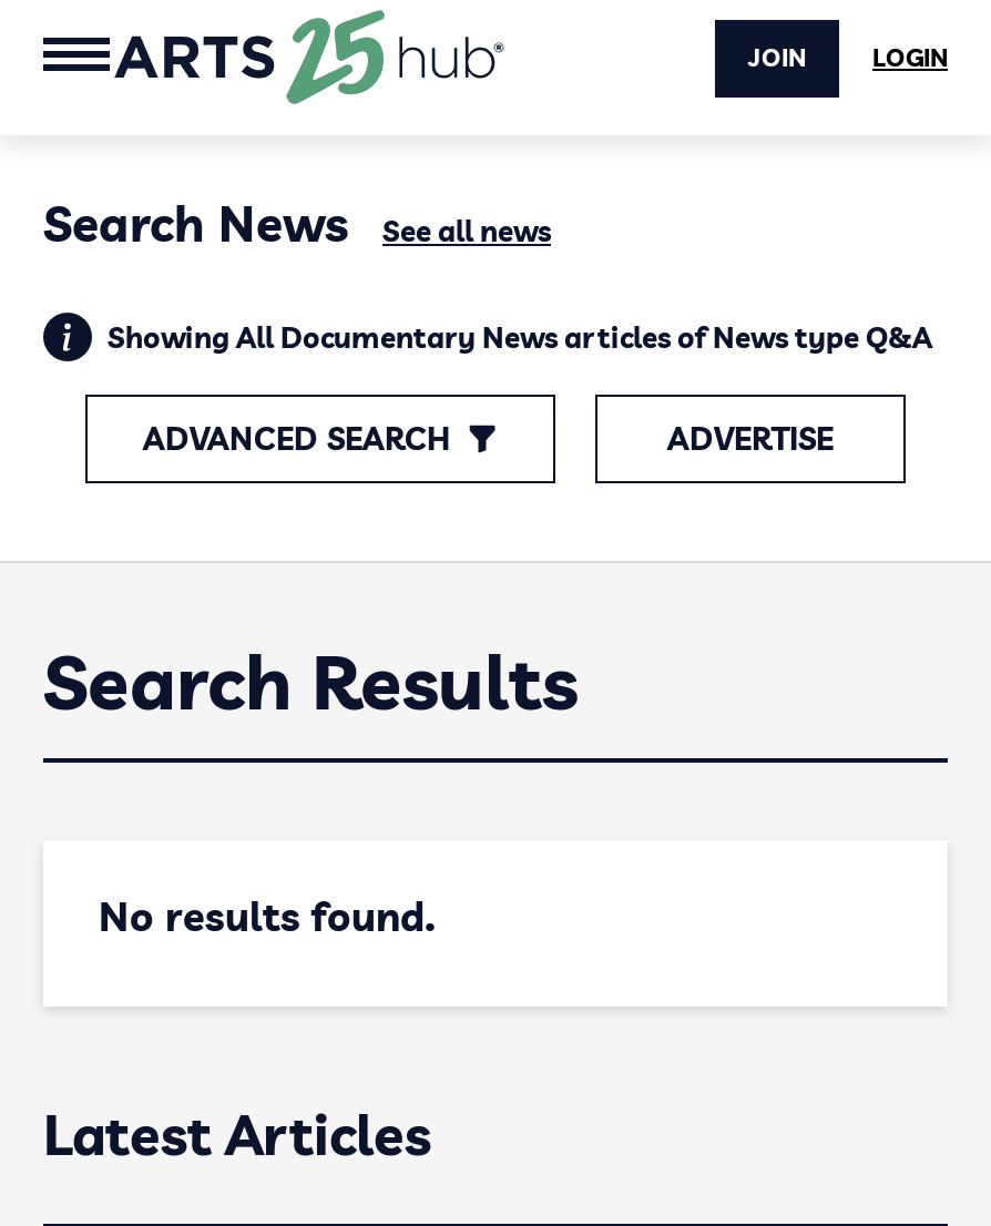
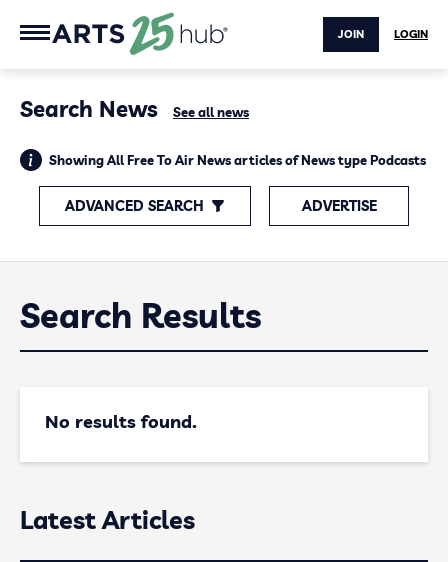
[108,319,932,355] Showing All Documentary News articles of News type Q&A -> [49,152,426,168] Showing All Free To Air News articles of News type Podcasts

